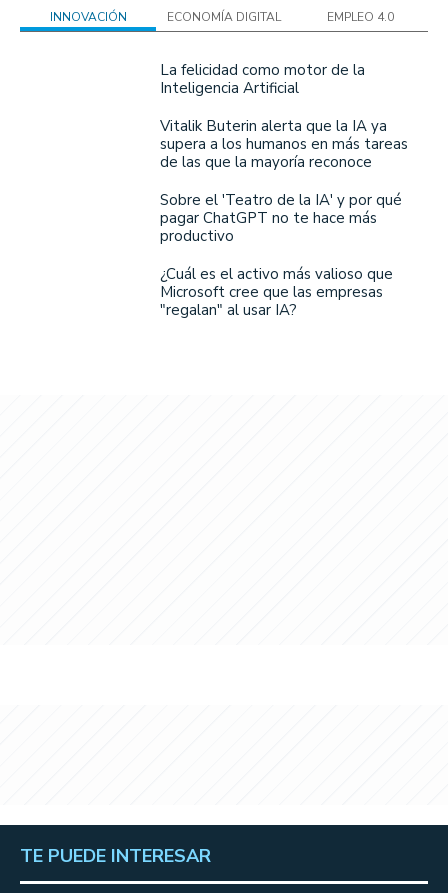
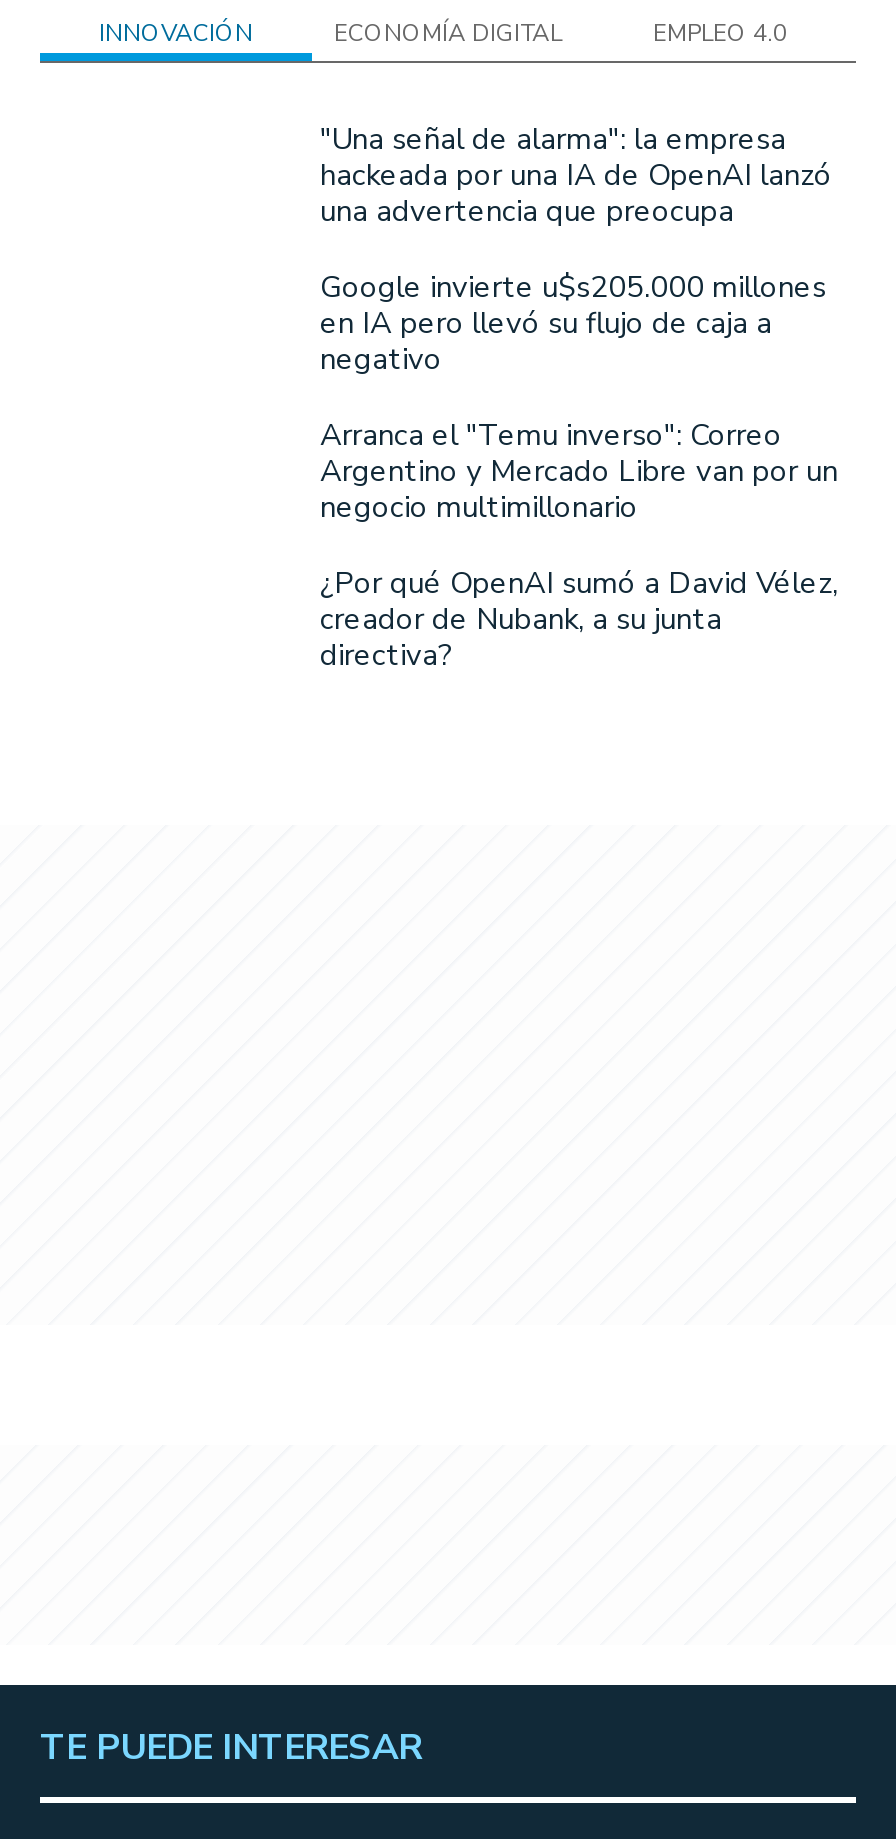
[160,60,365,98] La felicidad como motor de la | Inteligencia Artificial -> [320,119,832,231] "Una señal de alarma": la empresa | hackeada por una IA de OpenAI lanzó | una advertencia que preocupa
[160,116,408,172] Vitalik Buterin alerta que la IA ya | supera a los humanos en más tareas | de las que la mayoría reconoce -> [320,267,826,379] Google invierte u$s205.000 millones | en IA pero llevó su flujo de caja a | negativo
[160,190,402,246] Sobre el 'Teatro de la IA' y por qué | pagar ChatGPT no te hace más | productivo -> [320,415,838,527] Arranca el "Temu inverso": Correo | Argentino y Mercado Libre van por un | negocio multimillonario
[160,264,393,320] ¿Cuál es el activo más valioso que | Microsoft cree que las empresas | "regalan" al usar IA? -> [320,563,838,675] ¿Por qué OpenAI sumó a David Vélez, | creador de Nubank, a su junta | directiva?

